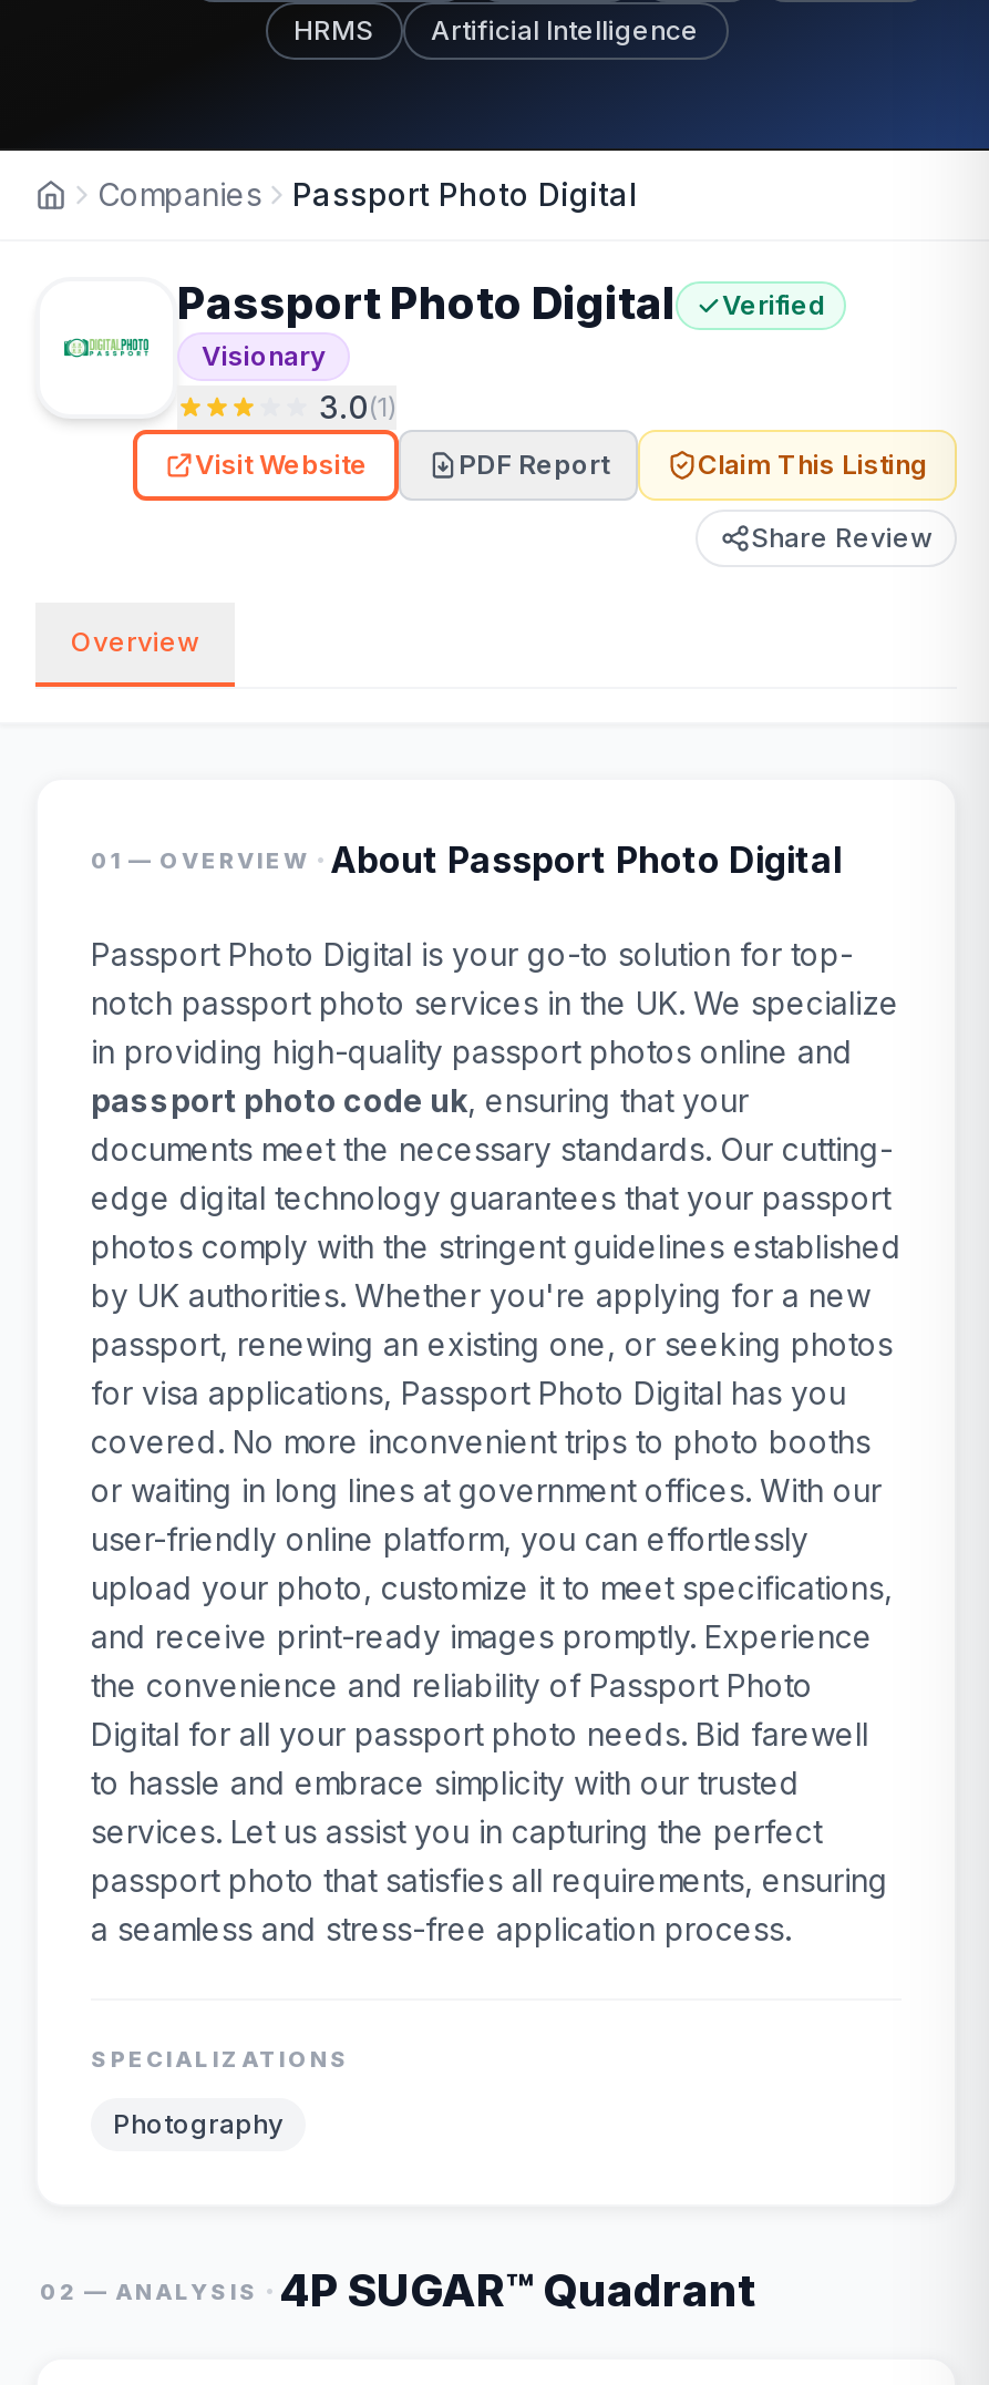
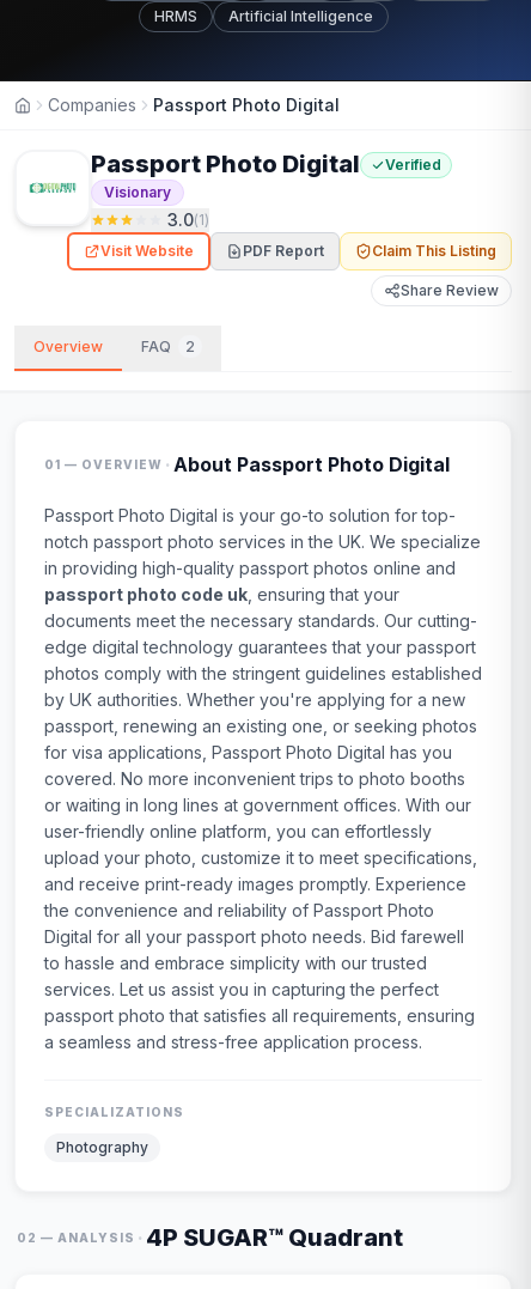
none -> [141,338,195,355] FAQ | 2

